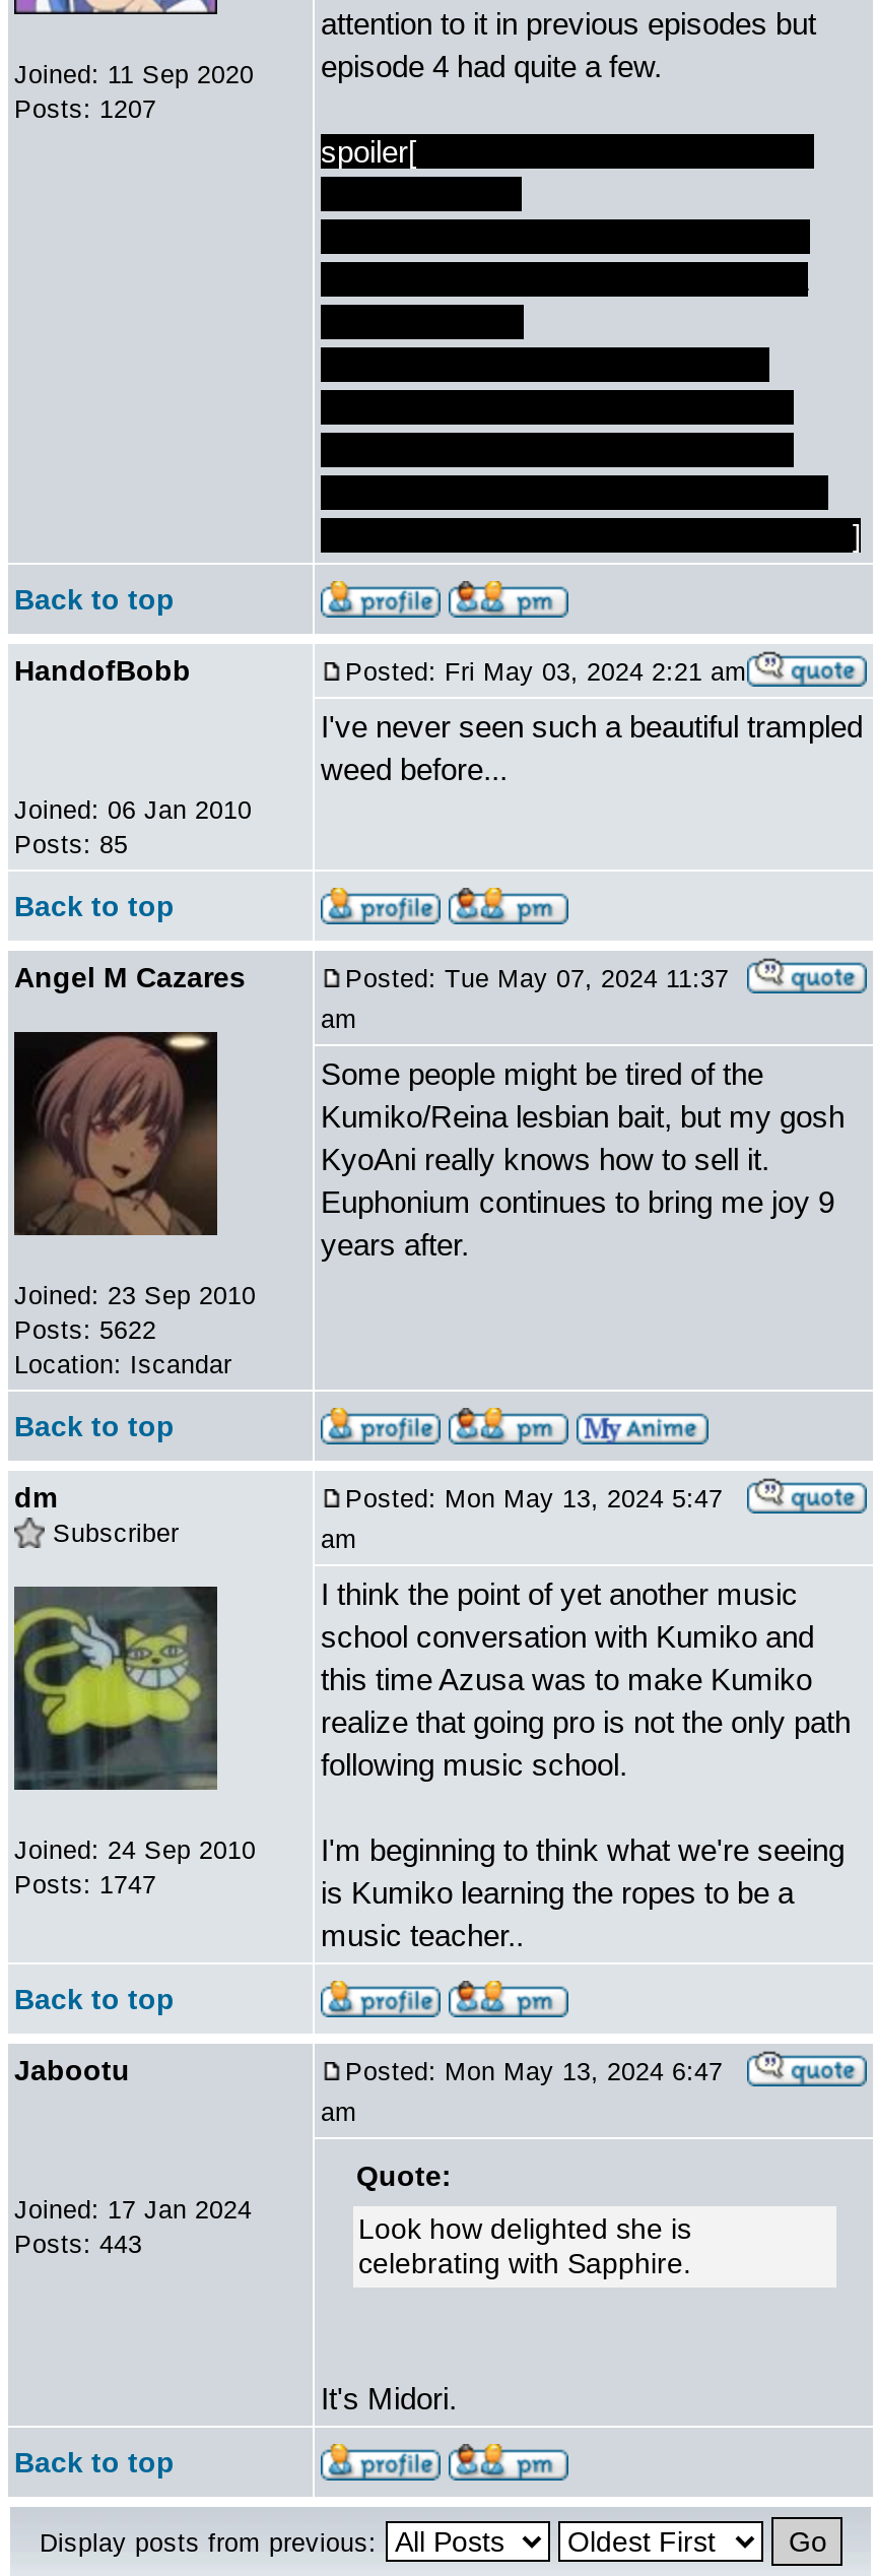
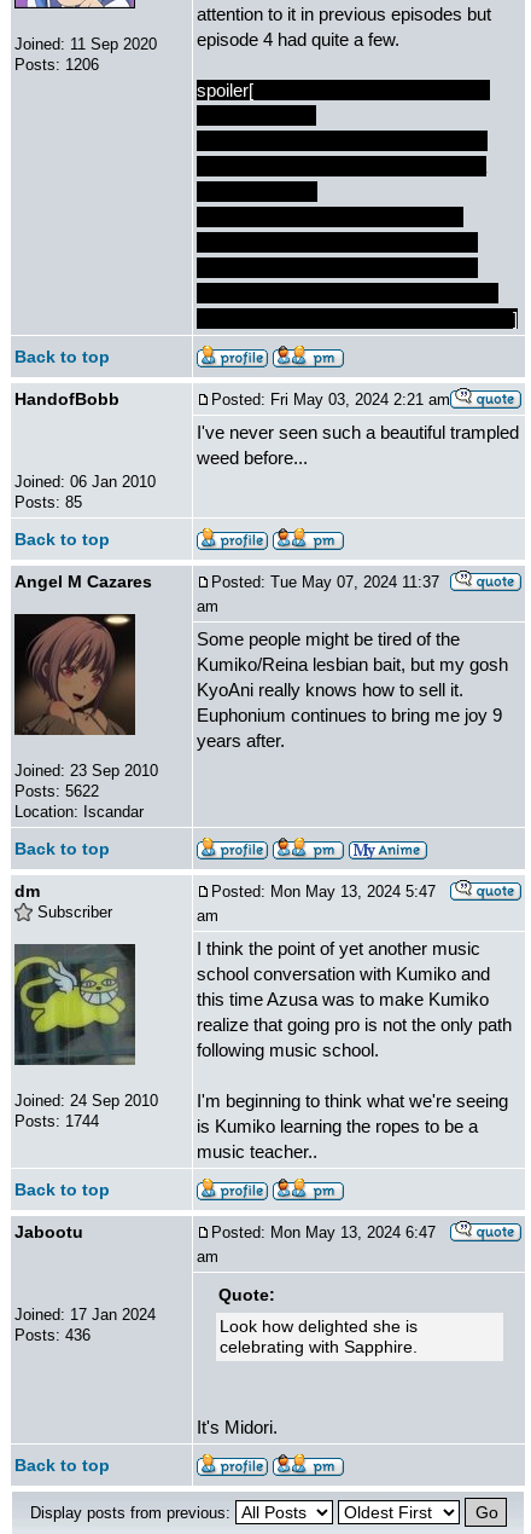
[14,95,156,124] Posts: 1207 -> [14,57,99,74] Posts: 1206
[14,1871,156,1899] Posts: 1747 -> [14,1113,99,1130] Posts: 1744
[14,2231,142,2259] Posts: 443 -> [14,1327,91,1344] Posts: 436

